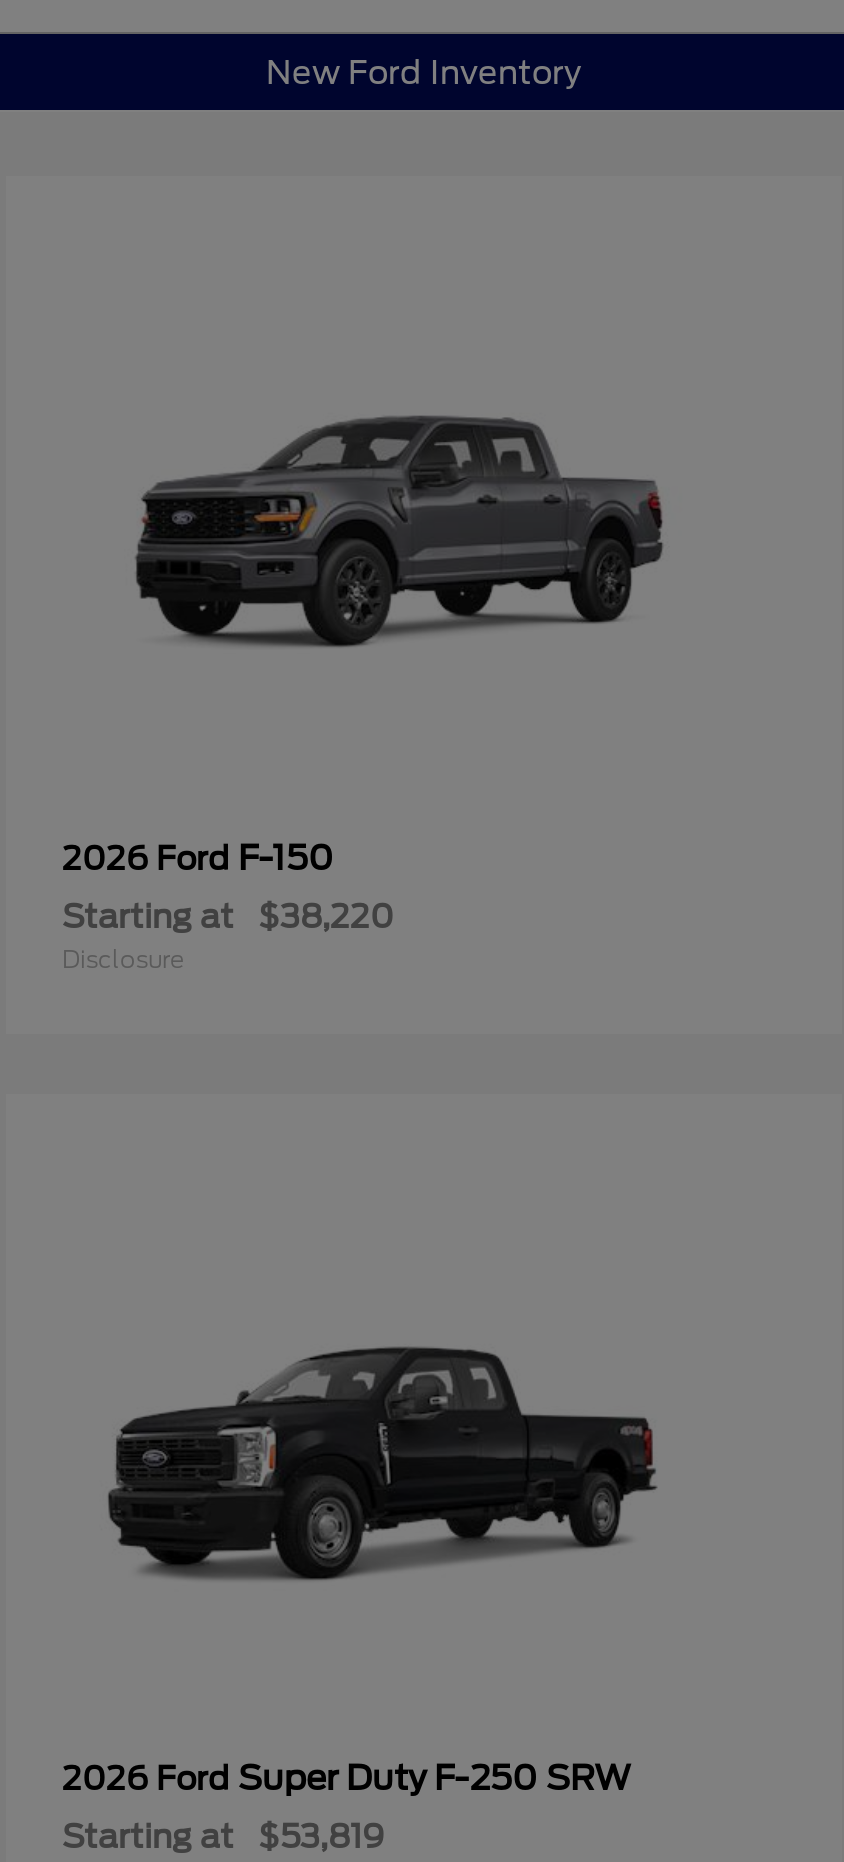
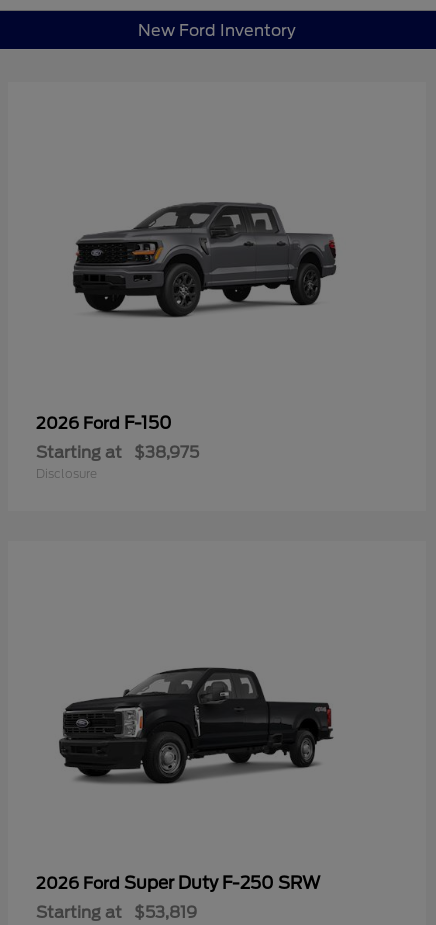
[62,899,394,937] Starting at $38,220 -> [36,443,199,462] Starting at $38,975

